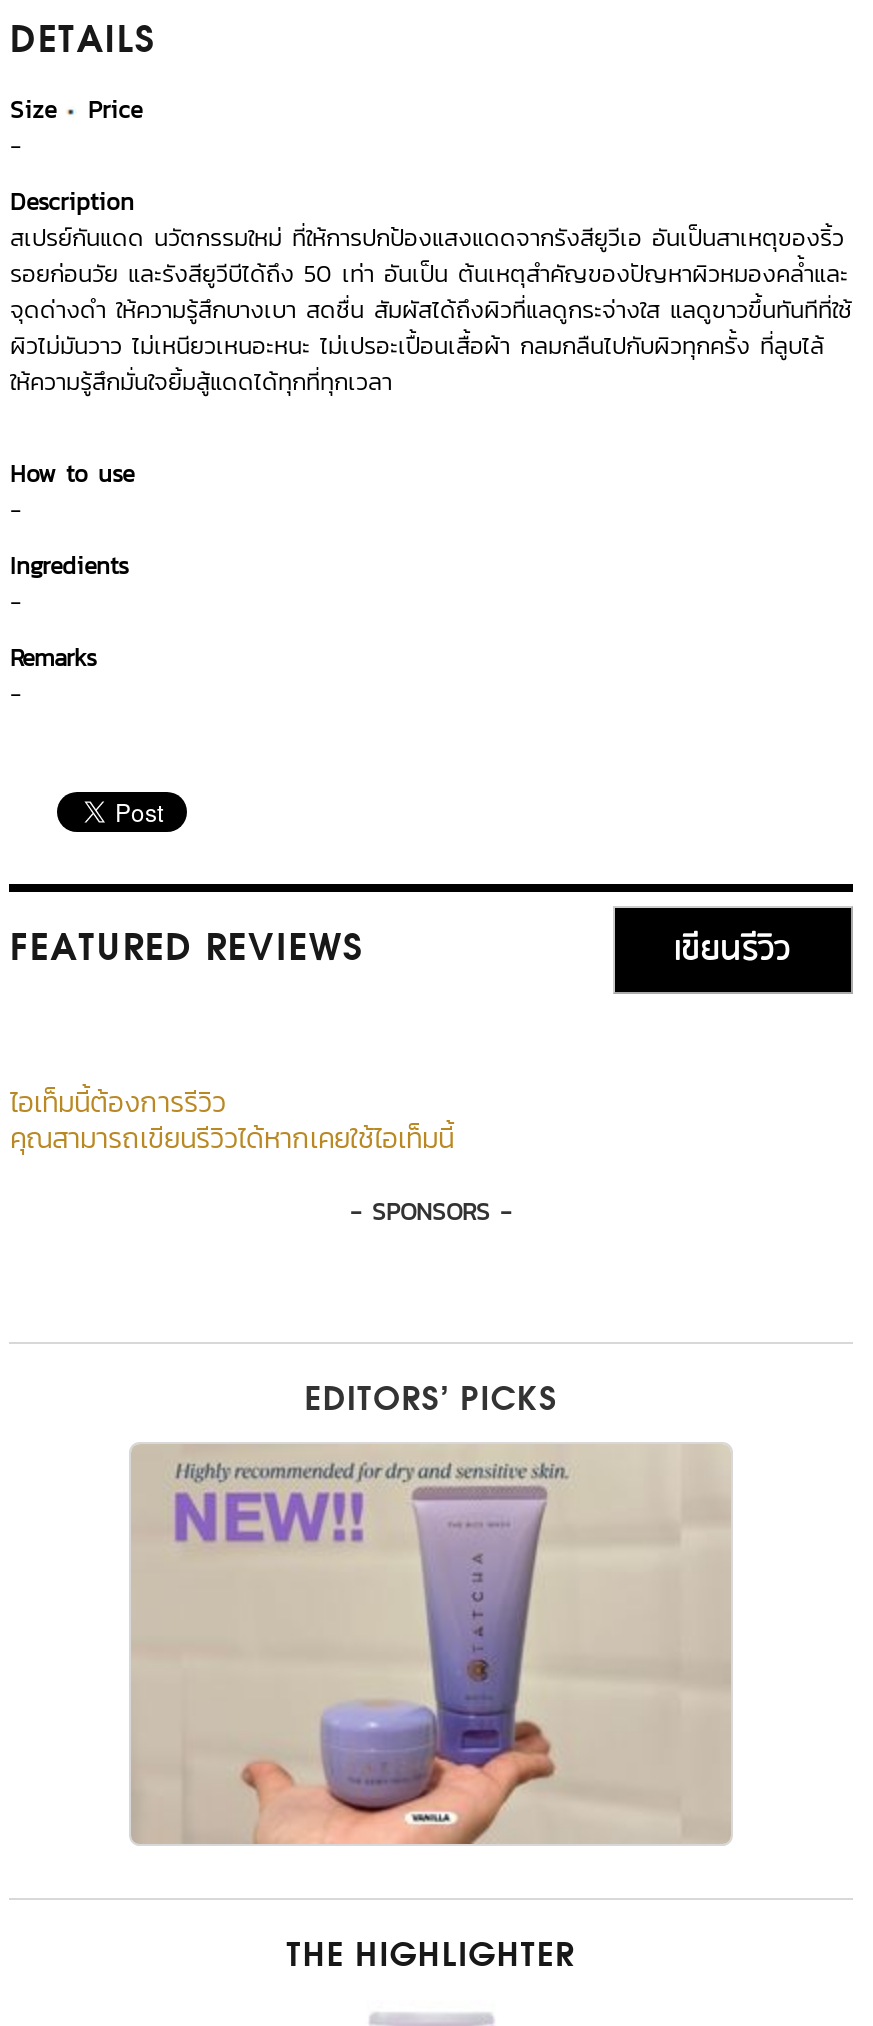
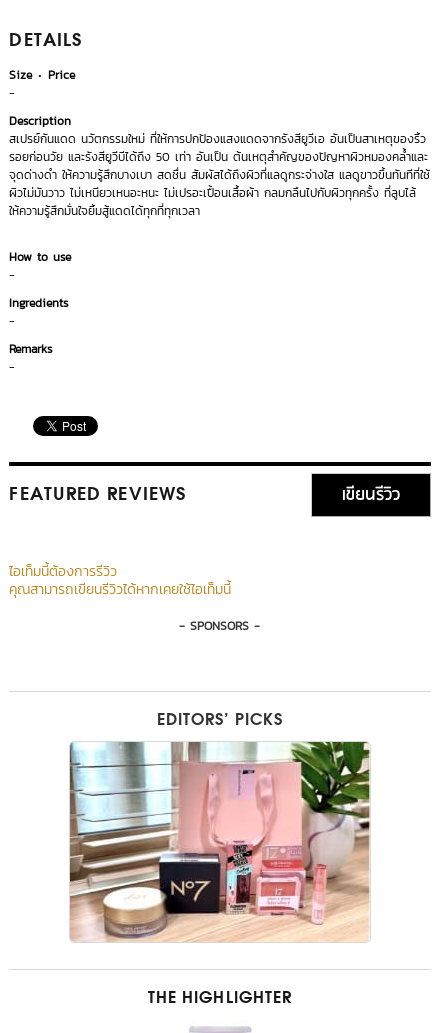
[133,1444,731,1846] [image] -> [70,741,370,942] [image]

